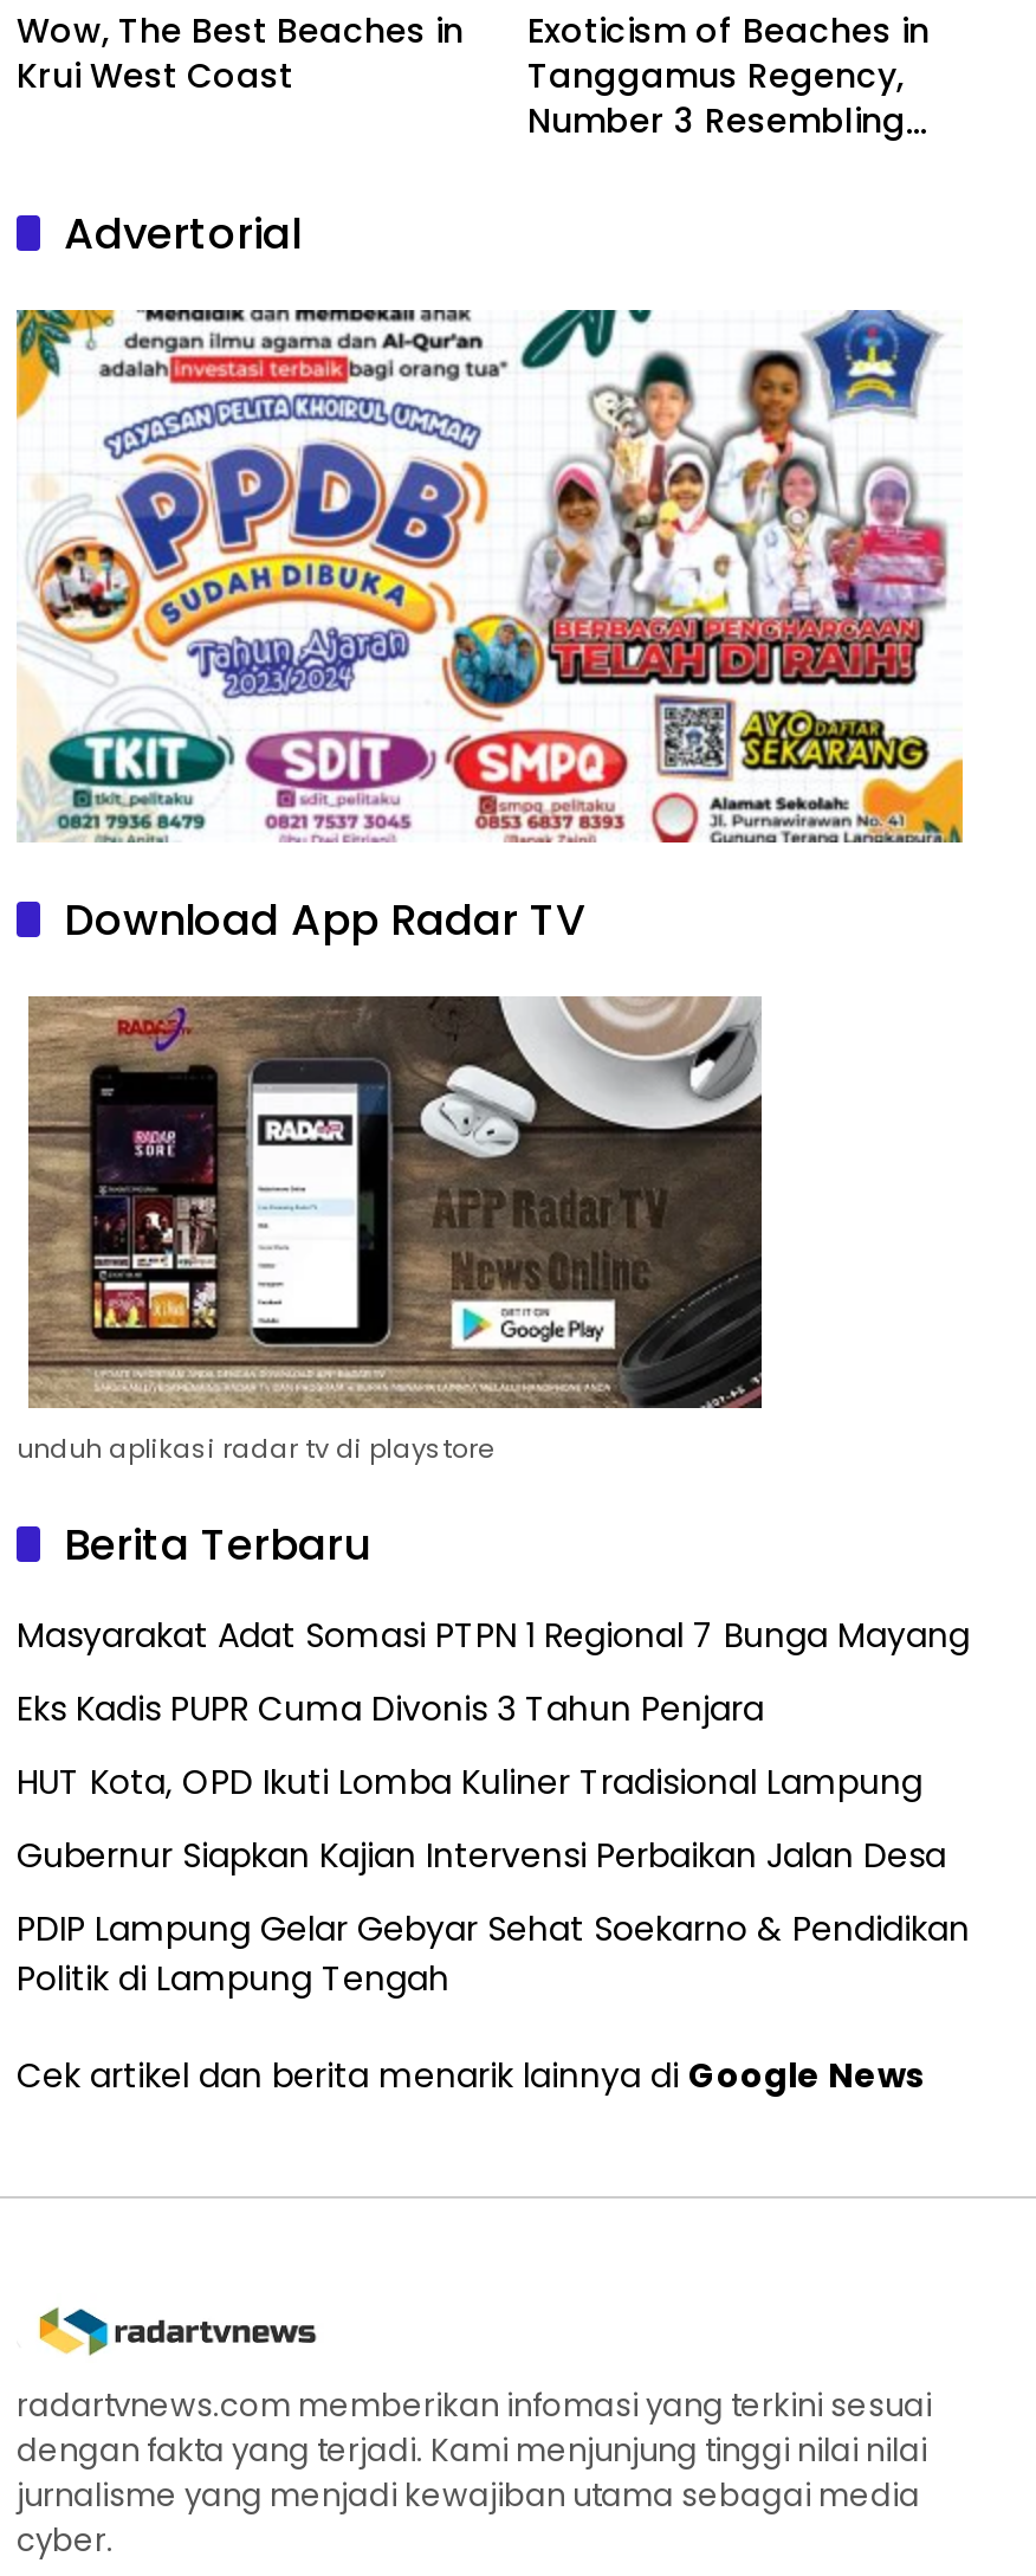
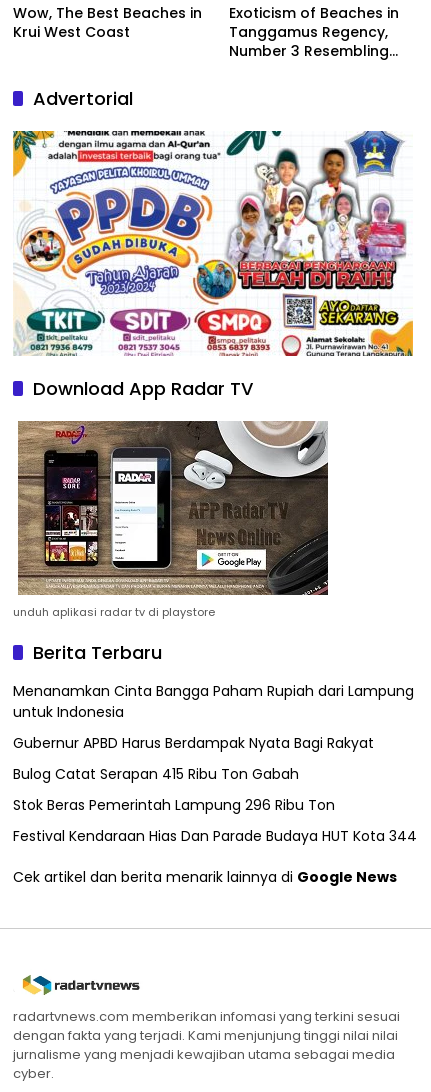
[17,1612,970,1659] Masyarakat Adat Somasi PTPN 1 Regional 7 Bunga Mayang -> [13,681,414,722] Menanamkan Cinta Bangga Paham Rupiah dari Lampung | untuk Indonesia
[17,1685,764,1733] Eks Kadis PUPR Cuma Divonis 3 Tahun Penjara -> [13,733,374,753] Gubernur APBD Harus Berdampak Nyata Bagi Rakyat
[17,1759,922,1806] HUT Kota, OPD Ikuti Lomba Kuliner Tradisional Lampung -> [13,764,299,784] Bulog Catat Serapan 415 Ribu Ton Gabah
[17,1832,946,1880] Gubernur Siapkan Kajian Intervensi Perbaikan Jalan Desa -> [13,795,335,815] Stok Beras Pemerintah Lampung 296 Ribu Ton
[17,1906,970,2003] PDIP Lampung Gelar Gebyar Sehat Soekarno & Pendidikan | Politik di Lampung Tengah -> [13,826,417,846] Festival Kendaraan Hias Dan Parade Budaya HUT Kota 344

